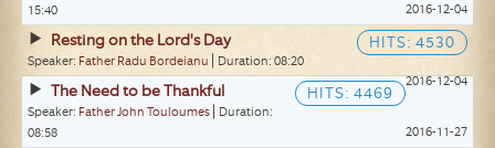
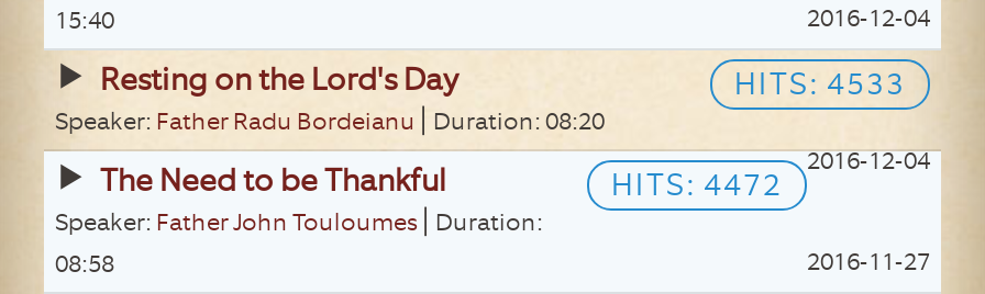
[369,33,455,52] HITS: 4530 -> [734,65,906,104] HITS: 4533
[307,83,393,103] HITS: 4469 -> [611,166,783,205] HITS: 4472

